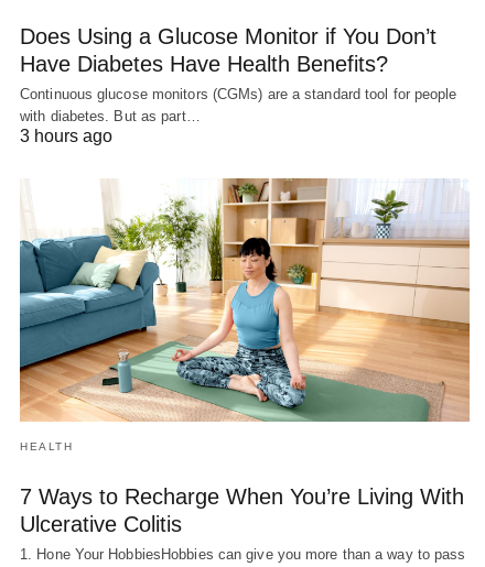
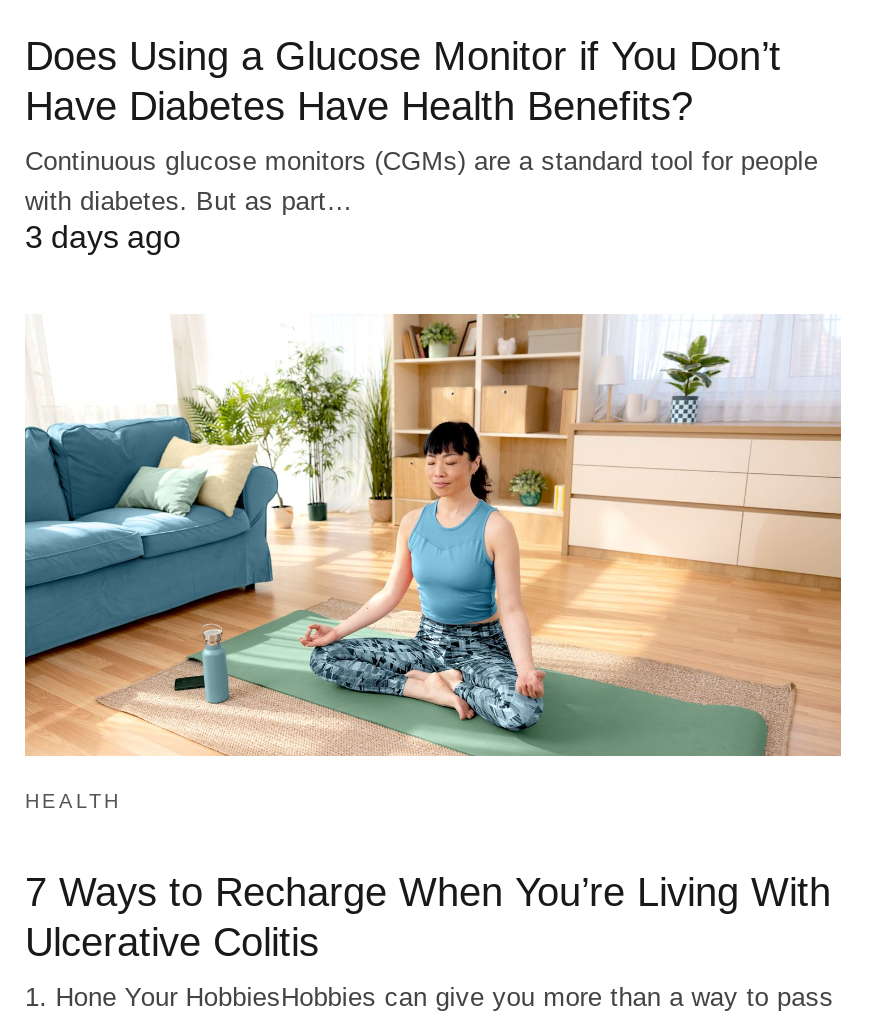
[20,126,112,145] 3 hours ago -> [25,219,181,253] 3 days ago

